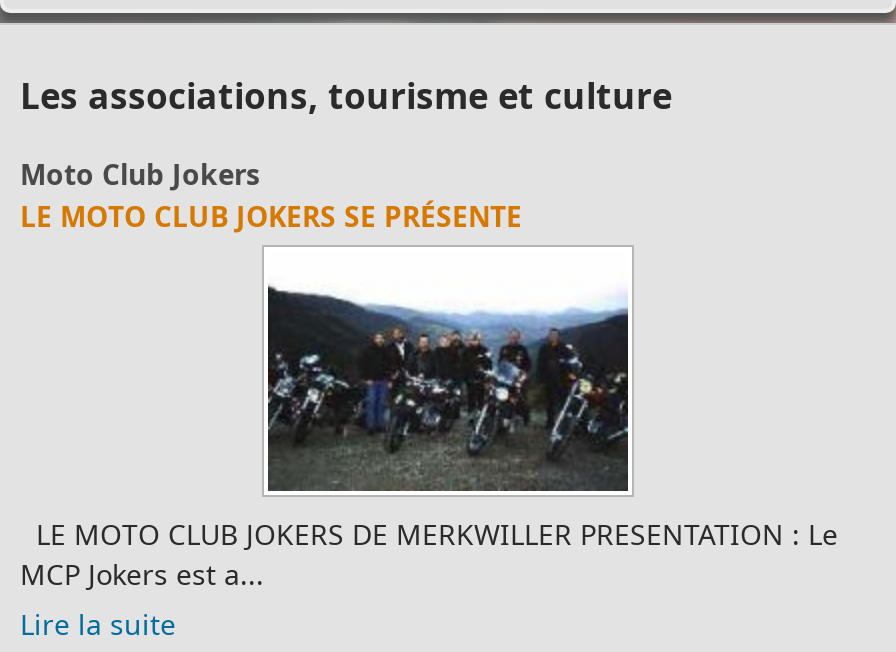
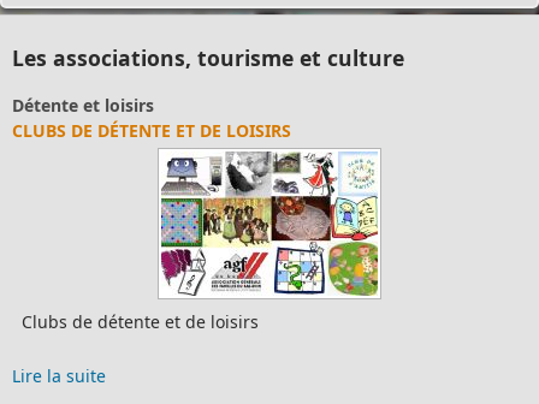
[20,155,522,235] Moto Club Jokers | LE MOTO CLUB JOKERS SE PRÉSENTE -> [12,94,291,142] Détente et loisirs | CLUBS DE DÉTENTE ET DE LOISIRS
[20,251,838,593] [image] | LE MOTO CLUB JOKERS DE MERKWILLER PRESENTATION : Le | MCP Jokers est a... -> [12,150,379,333] [image] | Clubs de détente et de loisirs

